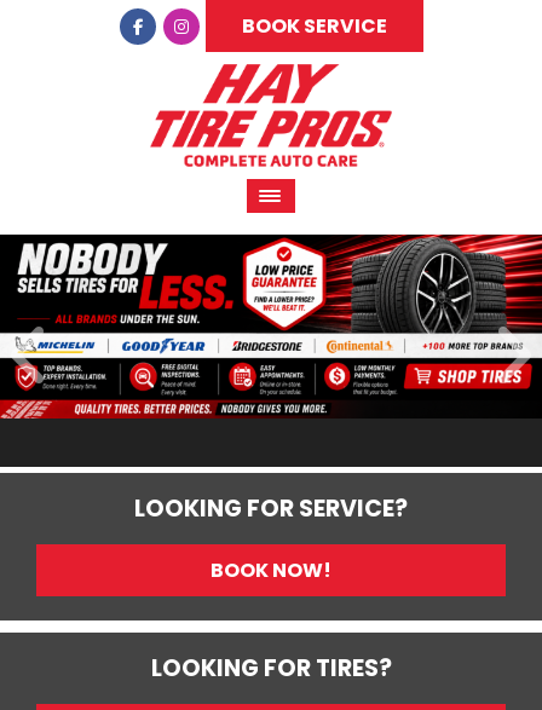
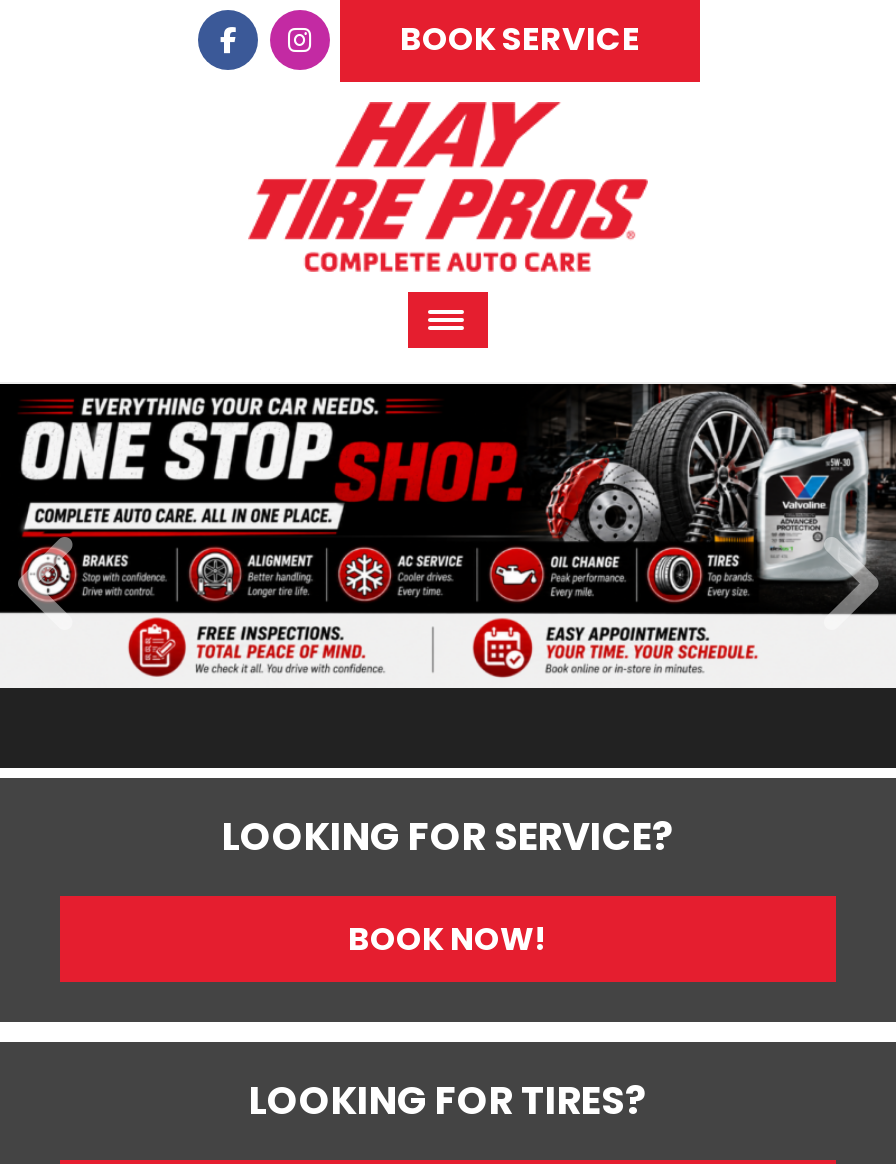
[4,233,538,420] [image] -> [6,382,890,690] [image]

